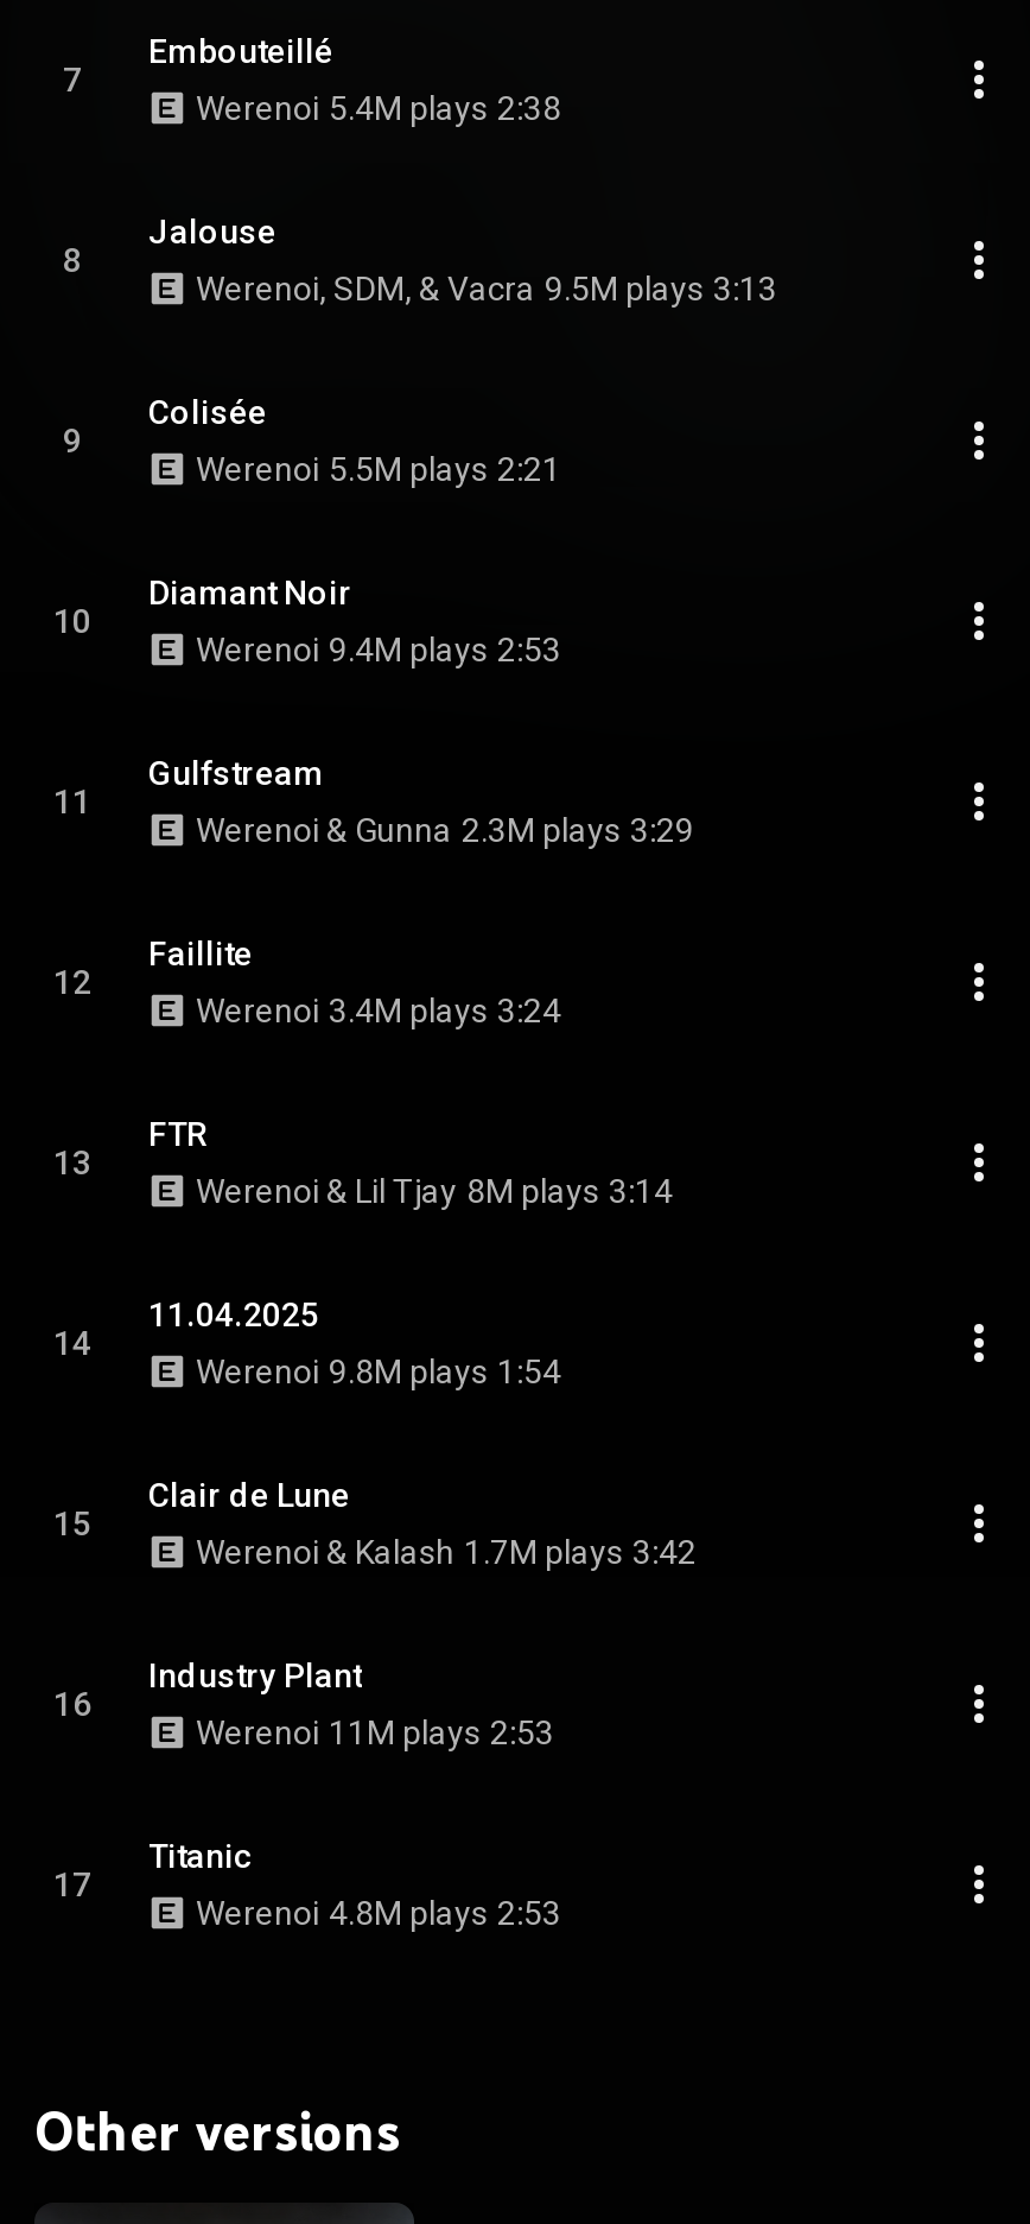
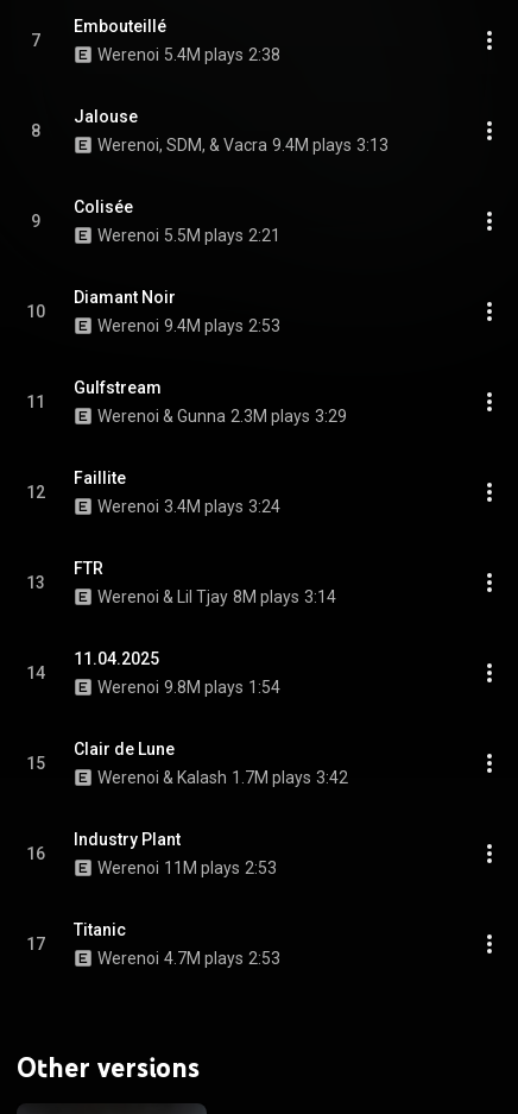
[196,270,777,308] Werenoi, SDM, & Vacra 9.5M plays 3:13 -> [97,136,389,155] Werenoi, SDM, & Vacra 9.4M plays 3:13
[196,1894,561,1932] Werenoi 4.8M plays 2:53 -> [97,949,280,968] Werenoi 4.7M plays 2:53

